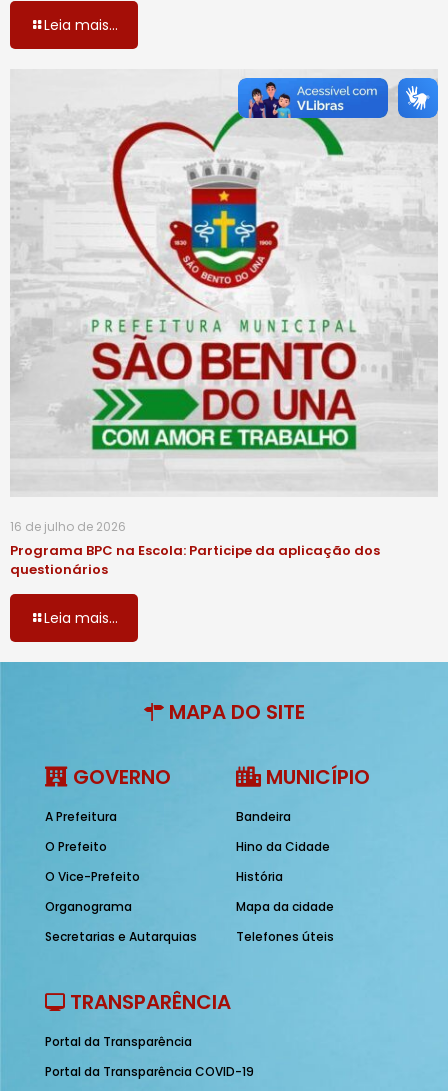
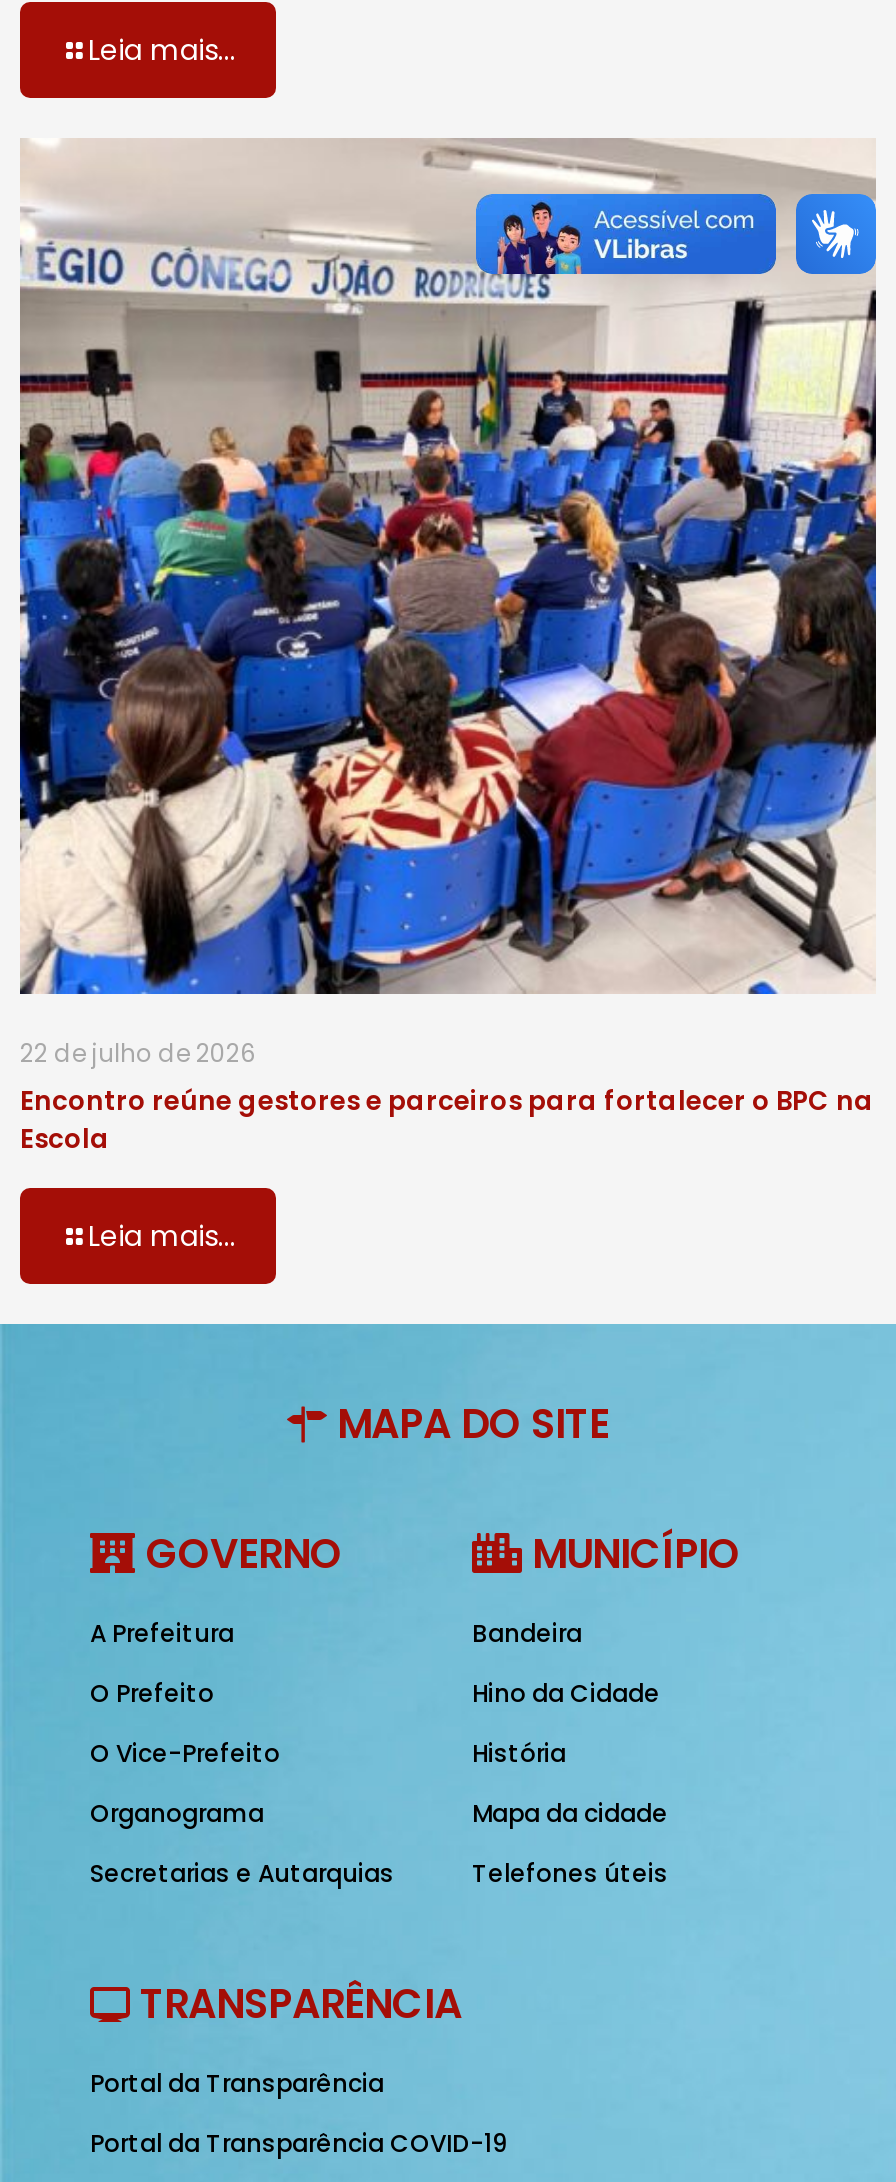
[10,70,439,579] [image] | 16 de julho de 2026 | Programa BPC na Escola: Participe da aplicação dos | questionários -> [18,138,878,1159] [image] | 22 de julho de 2026 | Encontro reúne gestores e parceiros para fortalecer o BPC na | Escola

